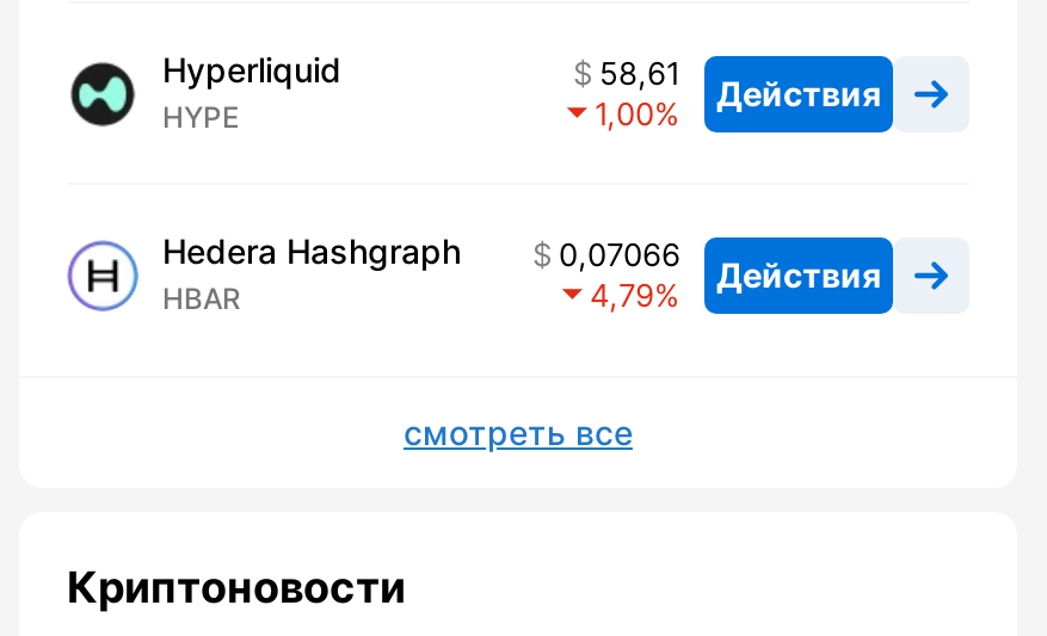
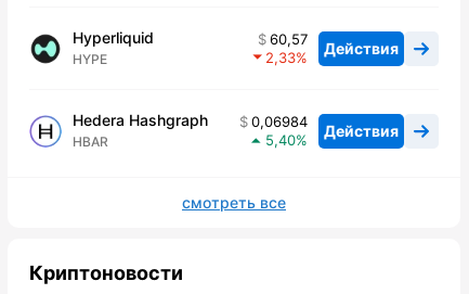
[599,55,881,113] 58,61 Действия -> [270,31,399,57] 60,57 Действия
[595,95,654,133] 1,00 -> [265,49,296,67] 2,33
[559,236,881,294] 0,07066 Действия -> [251,113,399,140] 0,06984 Действия
[590,277,654,315] 4,79 -> [265,132,296,149] 5,40

